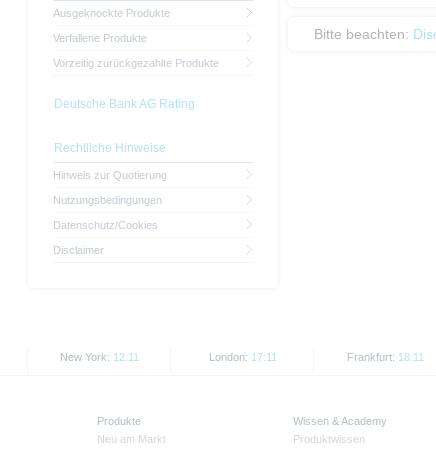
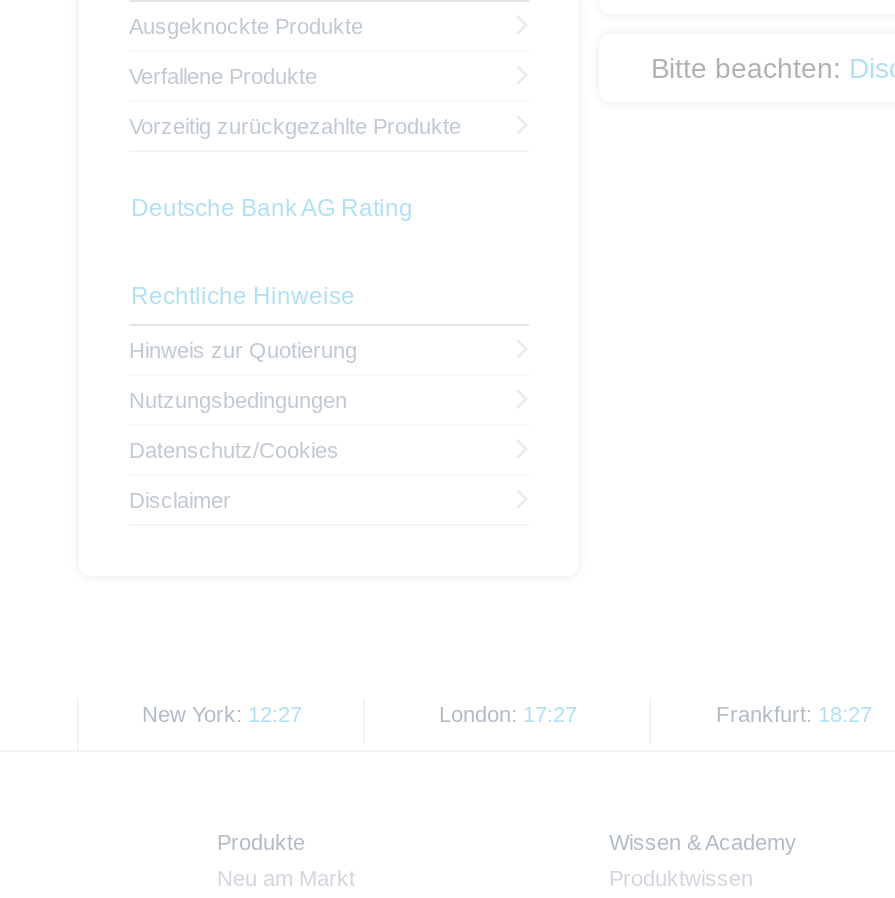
[60,351,139,363] New York: 12:11 -> [142,702,302,726] New York: 12:27
[208,351,276,363] London: 17:11 -> [439,702,577,726] London: 17:27
[347,351,424,363] Frankfurt: 18:11 -> [716,702,872,726] Frankfurt: 18:27

